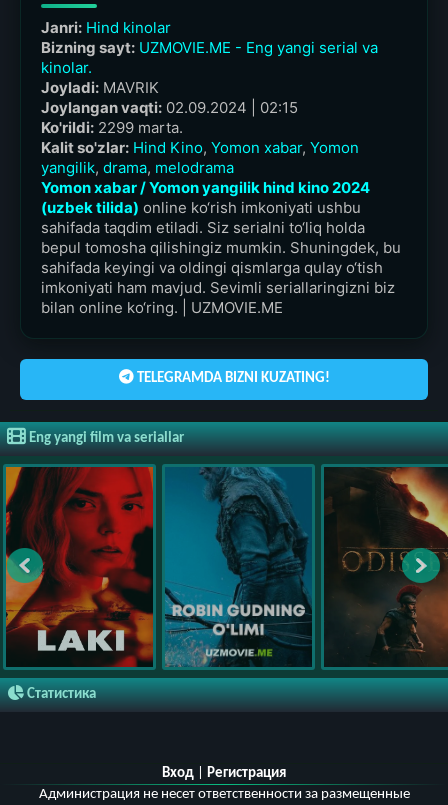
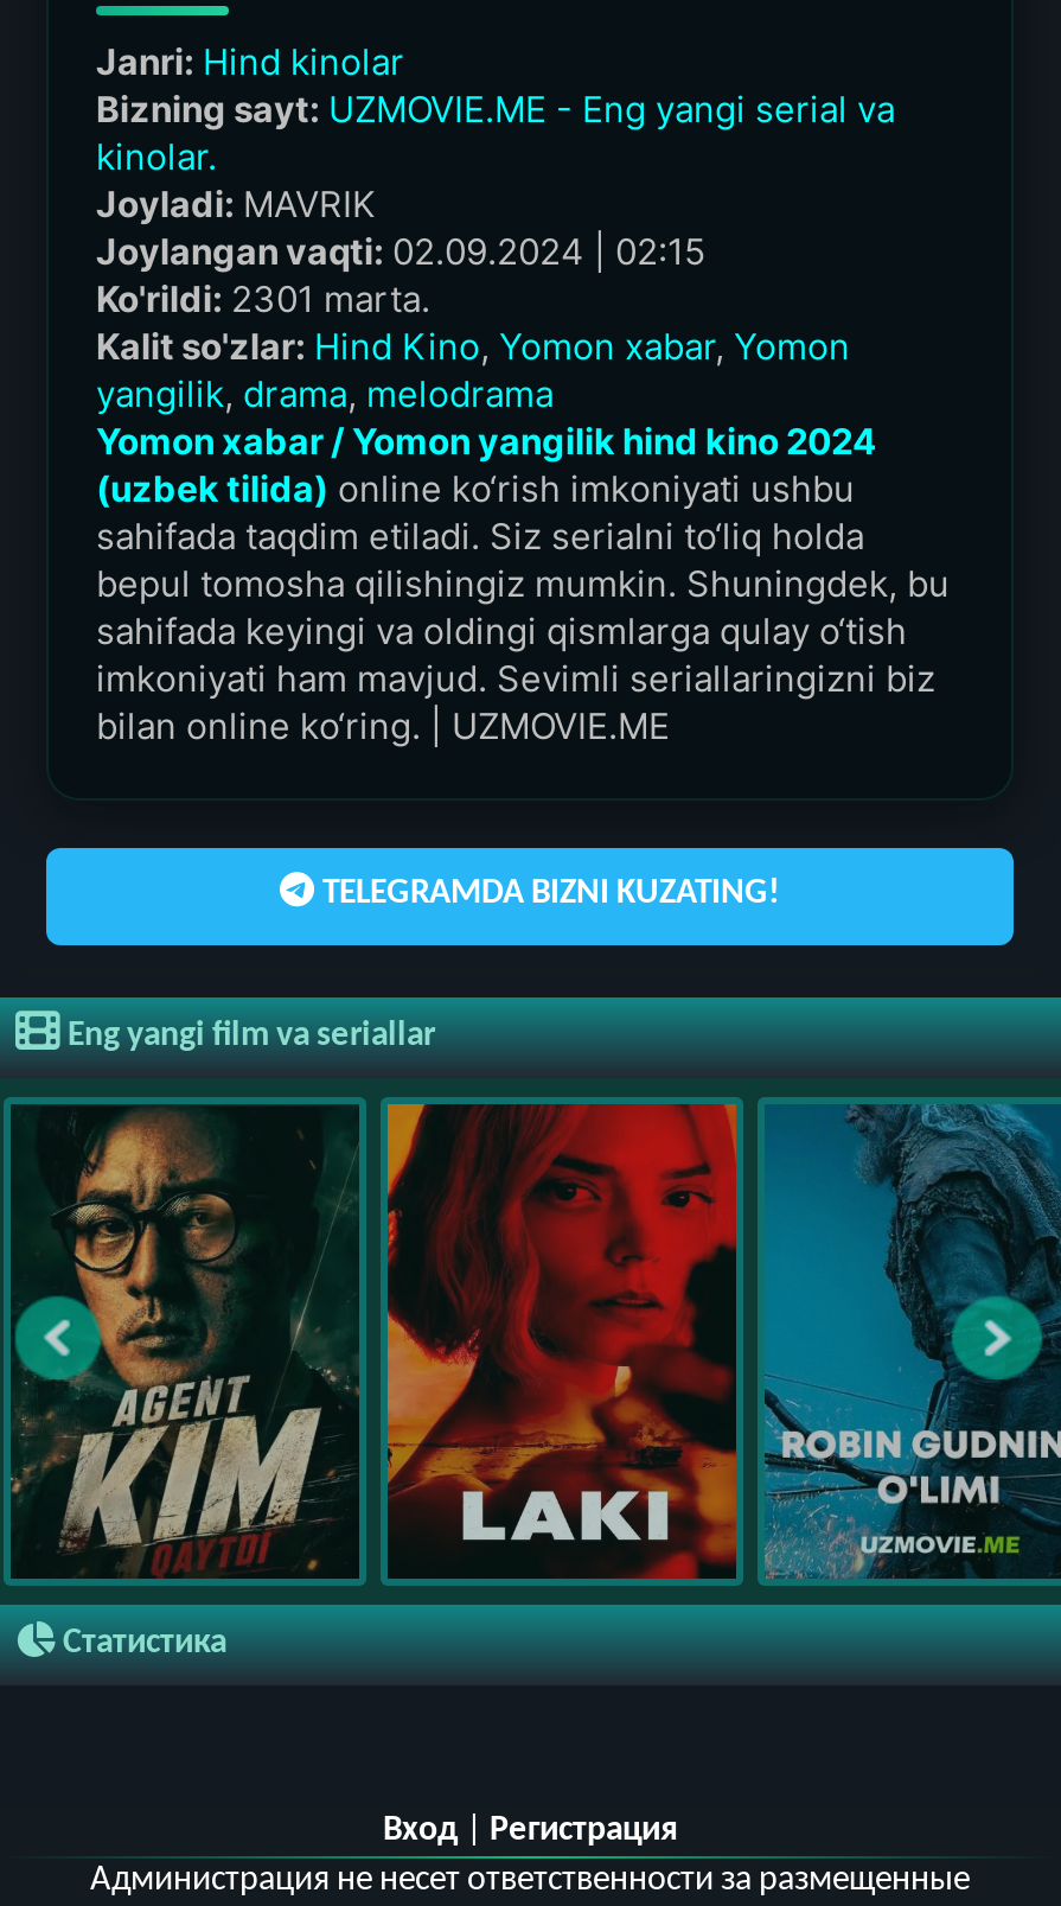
[41,118,183,137] Ko'rildi: 2299 marta. -> [96,275,430,320] Ko'rildi: 2301 marta.
[5,466,154,668] [image] -> [11,1104,362,1579] [image]
[164,467,312,667] [image] -> [385,1102,739,1581] [image]
[323,466,445,667] [image] -> [765,1104,1054,1579] [image]

